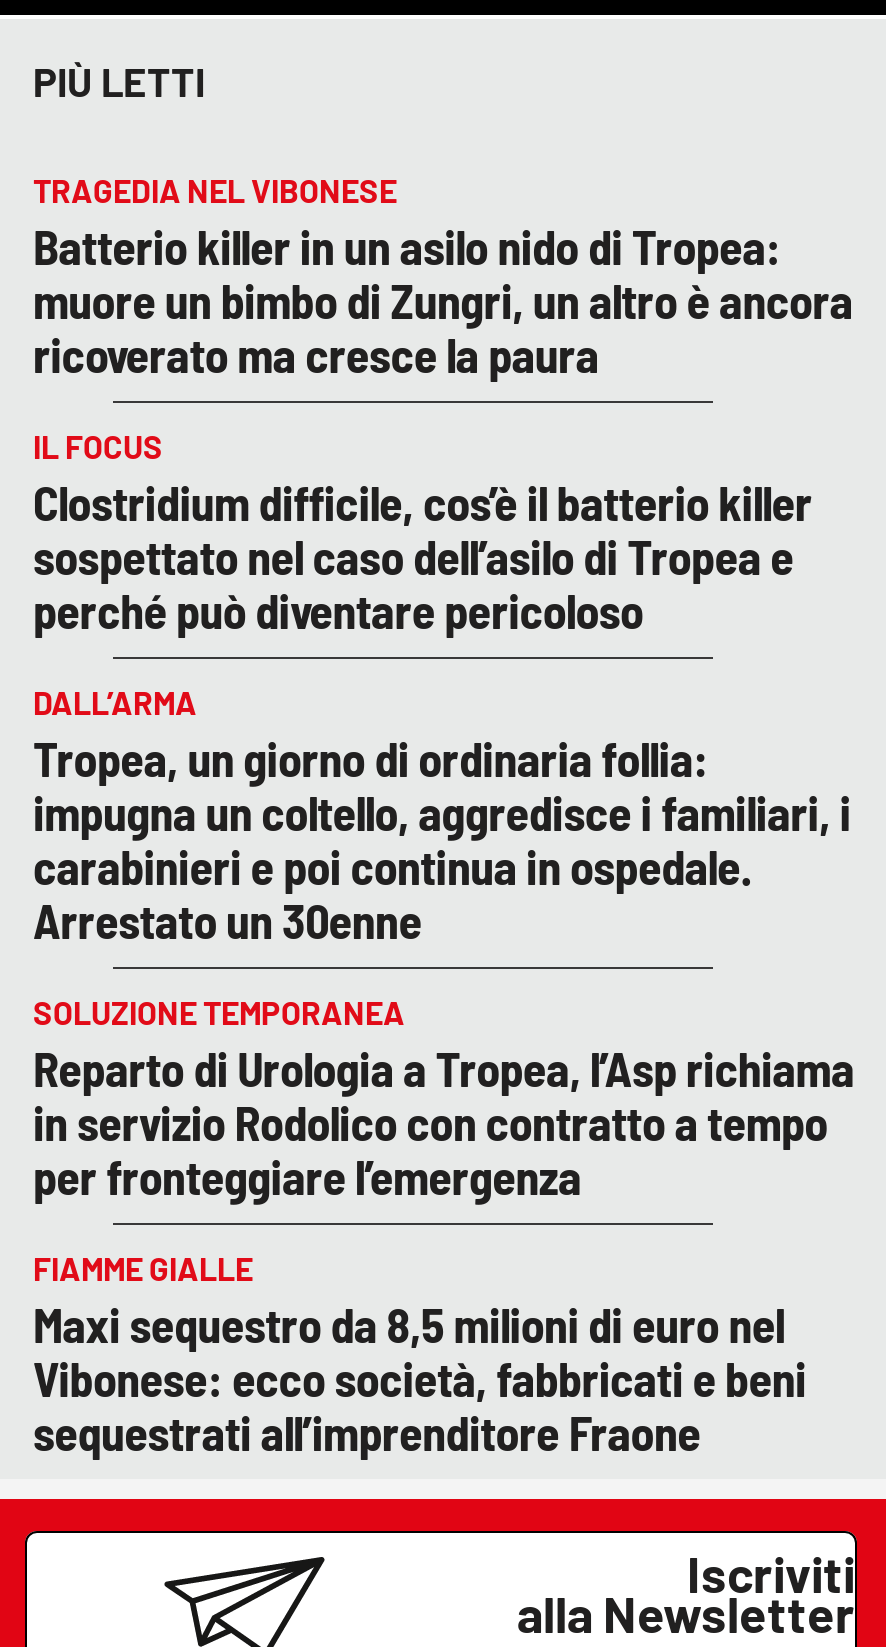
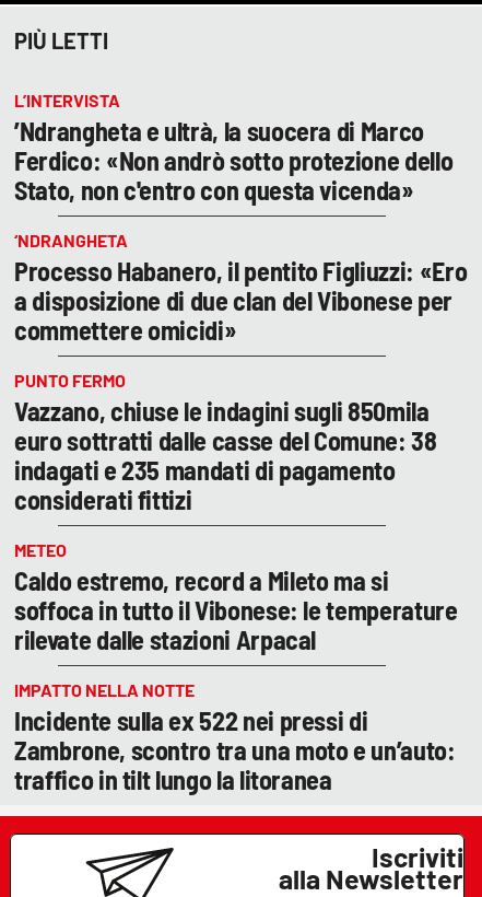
[33,170,853,382] TRAGEDIA NEL VIBONESE | Batterio killer in un asilo nido di Tropea: | muore un bimbo di Zungri, un altro è ancora | ricoverato ma cresce la paura -> [14,89,453,205] L’INTERVISTA | ’Ndrangheta e ultrà, la suocera di Marco | Ferdico: «Non andrò sotto protezione dello | Stato, non c'entro con questa vicenda»
[33,426,812,638] IL FOCUS | Clostridium difficile, cos’è il batterio killer | sospettato nel caso dell’asilo di Tropea e | perché può diventare pericoloso -> [14,229,467,345] ‘NDRANGHETA | Processo Habanero, il pentito Figliuzzi: «Ero | a disposizione di due clan del Vibonese per | commettere omicidi»
[33,682,851,948] DALL’ARMA | Tropea, un giorno di ordinaria follia: | impugna un coltello, aggredisce i familiari, i | carabinieri e poi continua in ospedale. | Arrestato un 30enne -> [14,369,437,515] PUNTO FERMO | Vazzano, chiuse le indagini sugli 850mila | euro sottratti dalle casse del Comune: 38 | indagati e 235 mandati di pagamento | considerati fittizi
[33,992,854,1204] SOLUZIONE TEMPORANEA | Reparto di Urologia a Tropea, l’Asp richiama | in servizio Rodolico con contratto a tempo | per fronteggiare l’emergenza -> [14,539,458,655] METEO | Caldo estremo, record a Mileto ma si | soffoca in tutto il Vibonese: le temperature | rilevate dalle stazioni Arpacal
[33,1248,806,1460] FIAMME GIALLE | Maxi sequestro da 8,5 milioni di euro nel | Vibonese: ecco società, fabbricati e beni | sequestrati all’imprenditore Fraone -> [14,679,455,795] IMPATTO NELLA NOTTE | Incidente sulla ex 522 nei pressi di | Zambrone, scontro tra una moto e un’auto: | traffico in tilt lungo la litoranea

